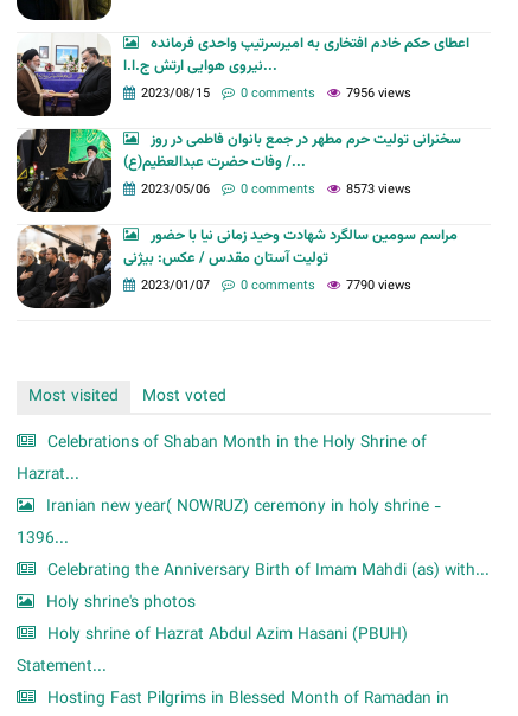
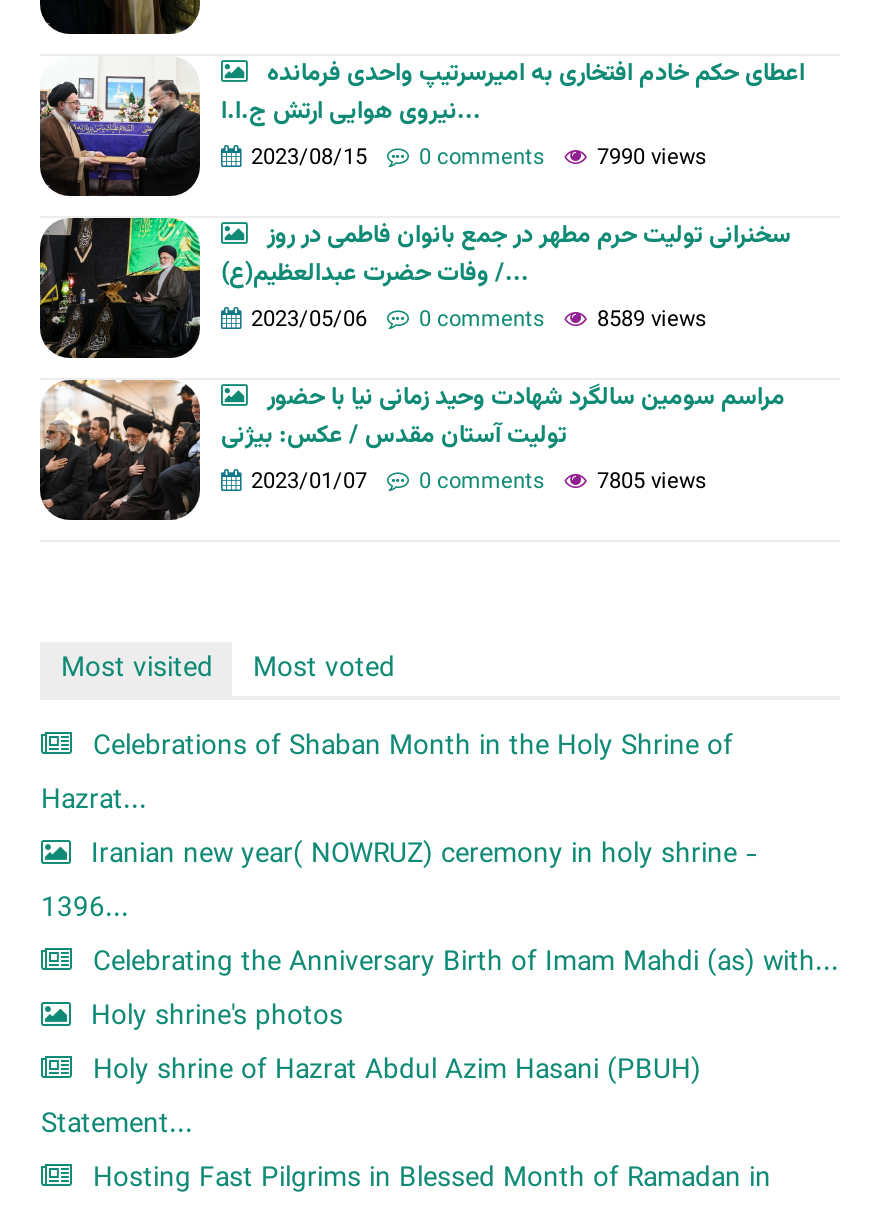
[142,84,412,105] 2023/08/15 0 comments 7956 views -> [251,142,707,176] 2023/08/15 0 comments 7990 views
[142,180,412,201] 2023/05/06 0 comments 8573 views -> [251,304,707,338] 2023/05/06 0 comments 8589 views
[142,276,412,297] 2023/01/07 0 comments 7790 views -> [251,466,707,500] 2023/01/07 0 comments 7805 views

